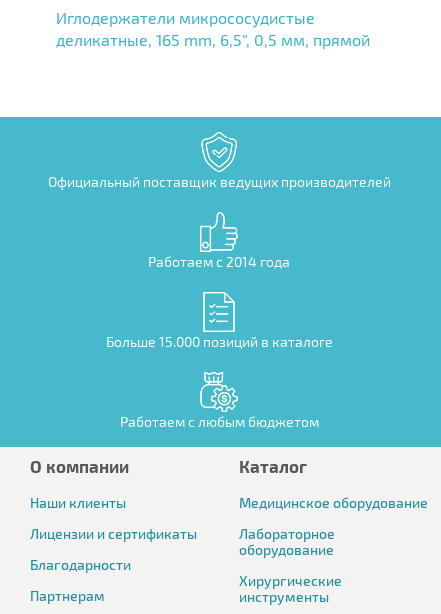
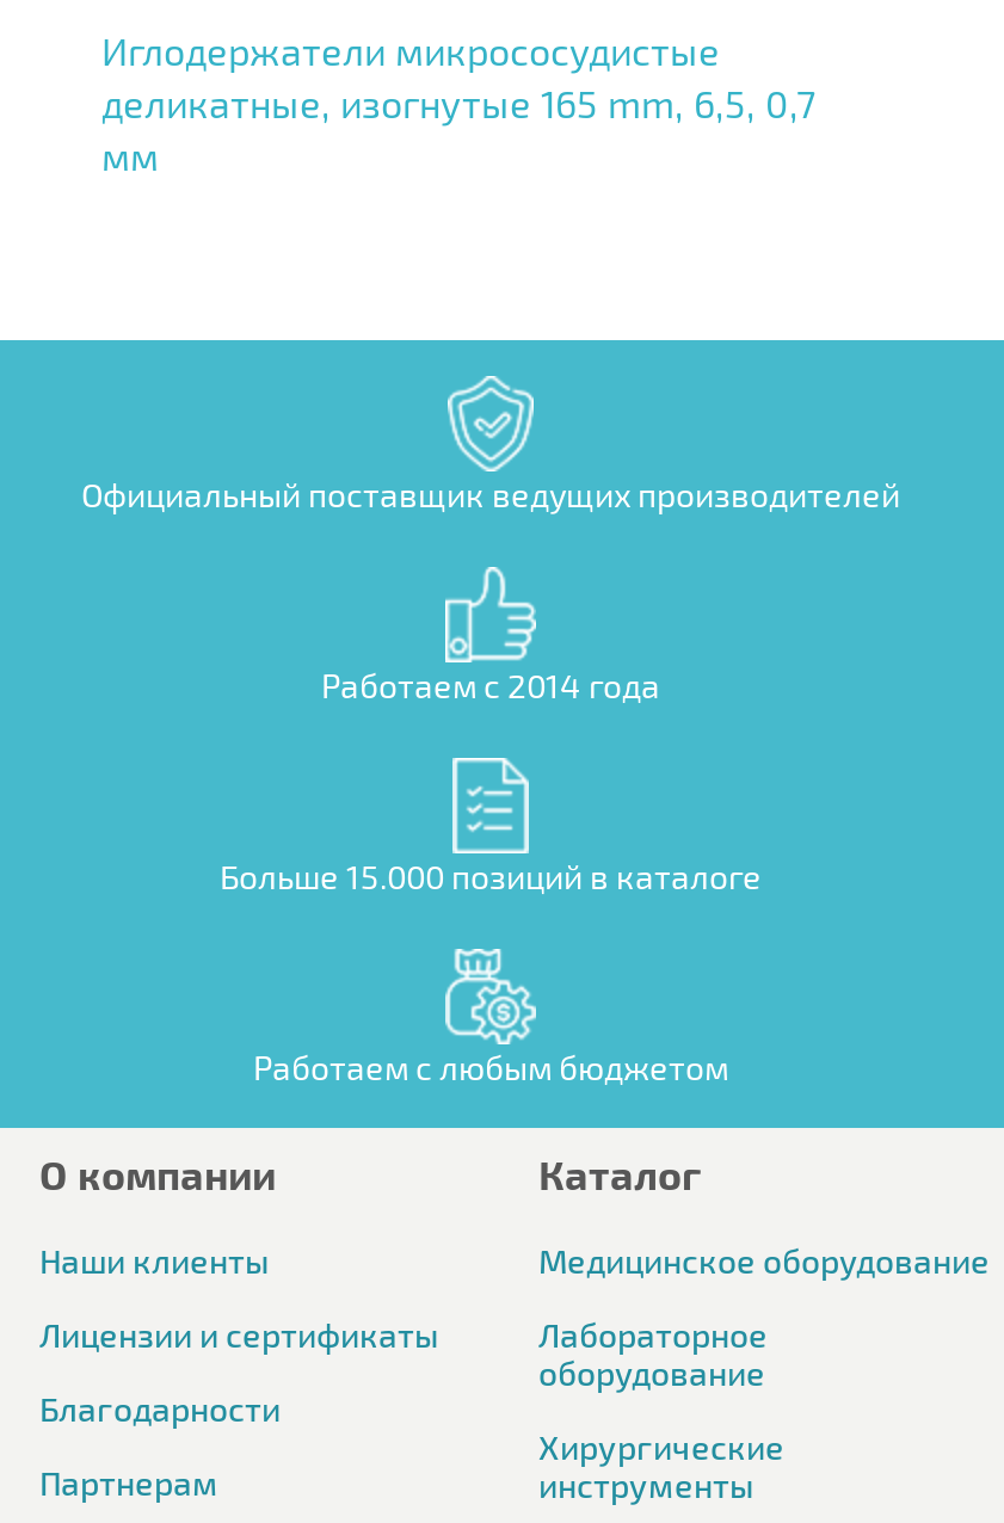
[56,30,370,49] деликатные, 165 mm, 6,5”, 0,5 мм, прямой -> [101,81,815,179] деликатные, изогнутые 165 mm, 6,5, 0,7 | мм

